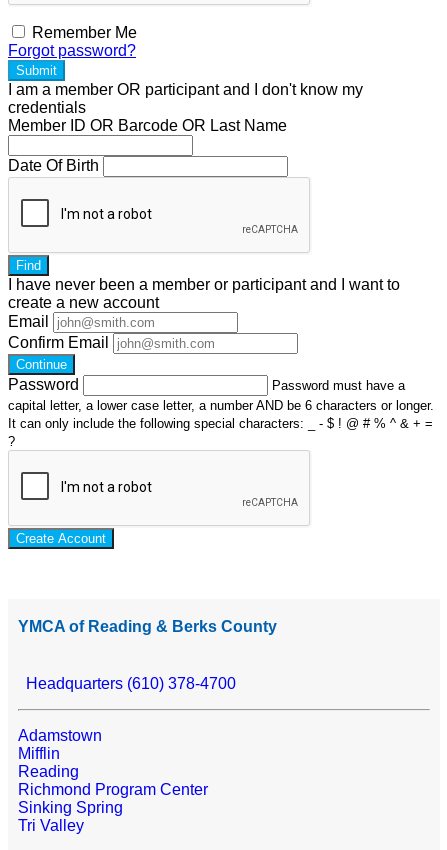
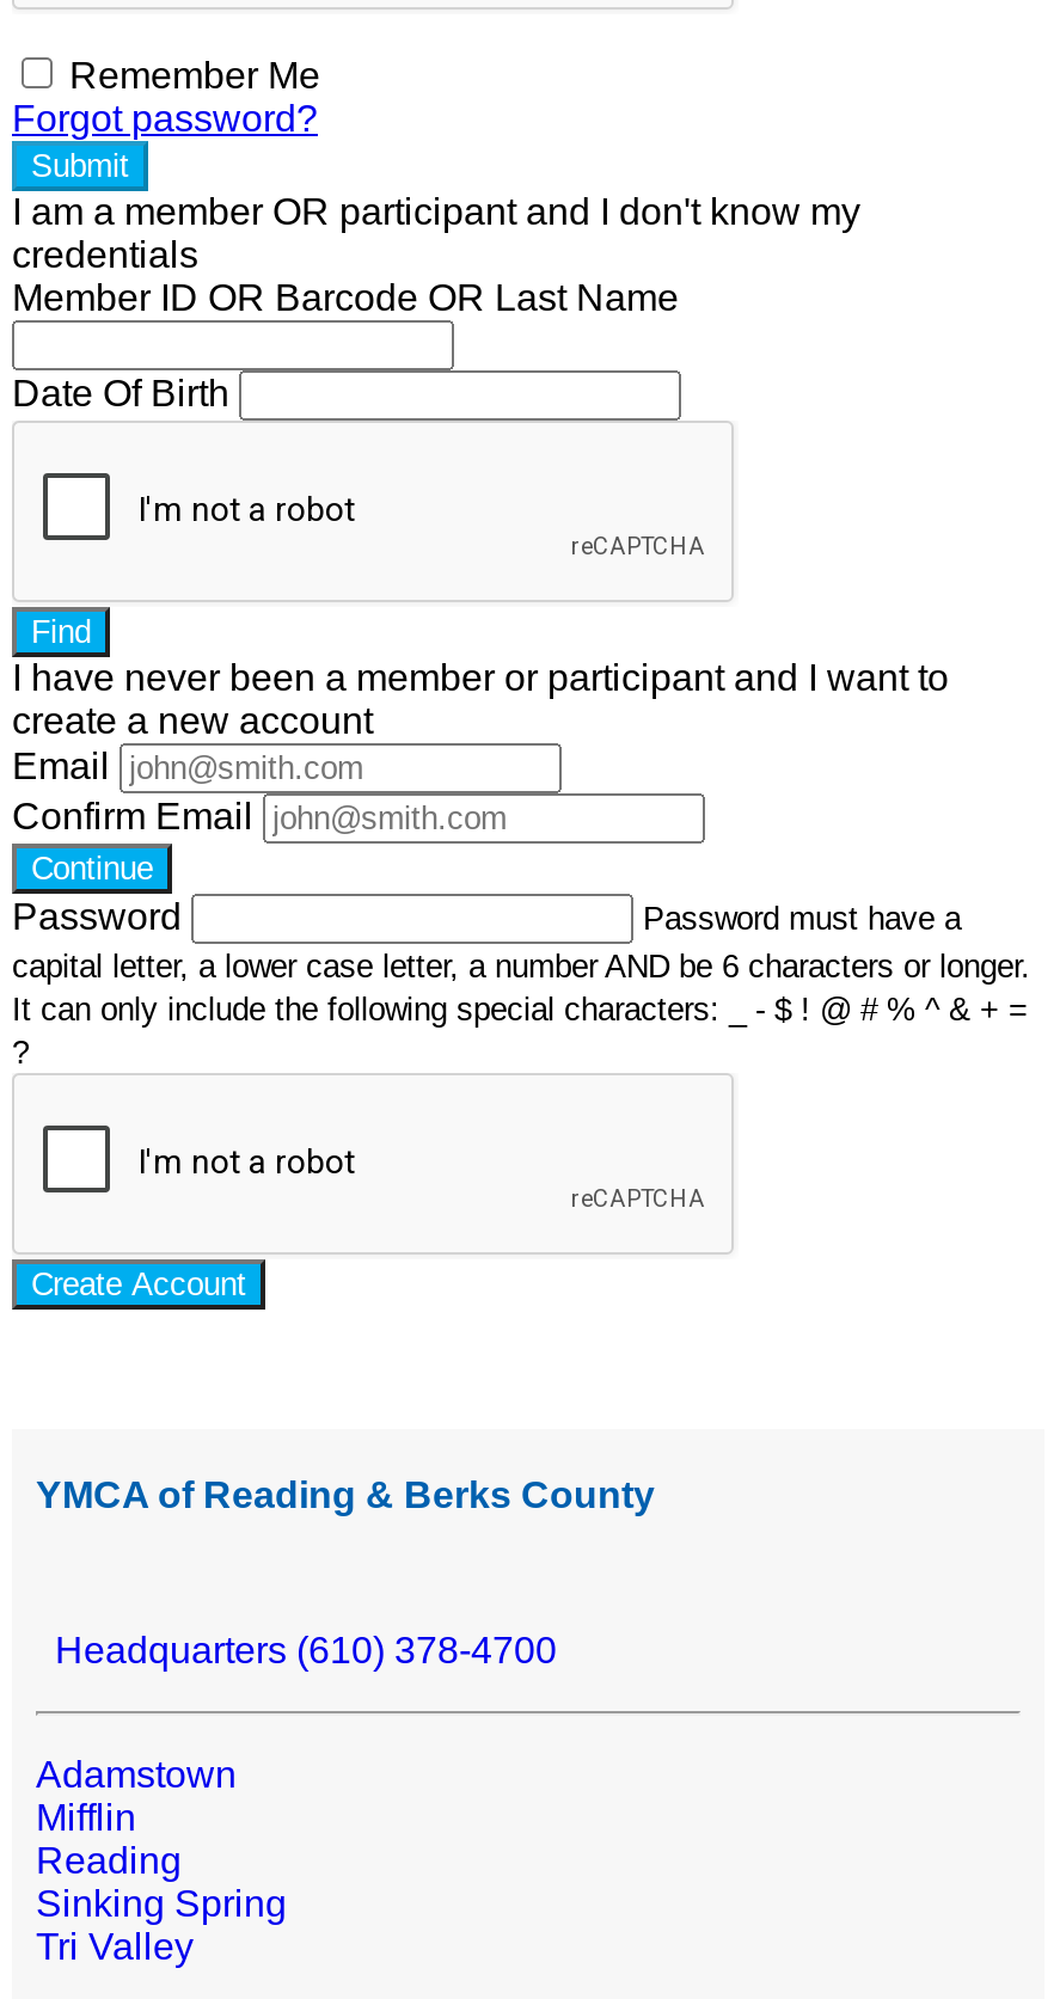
[18,780,208,797] Richmond Program Center -> none

